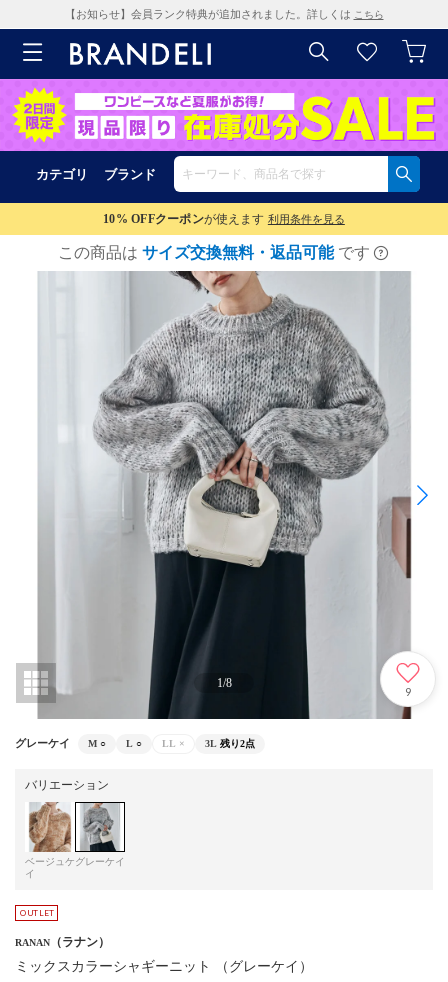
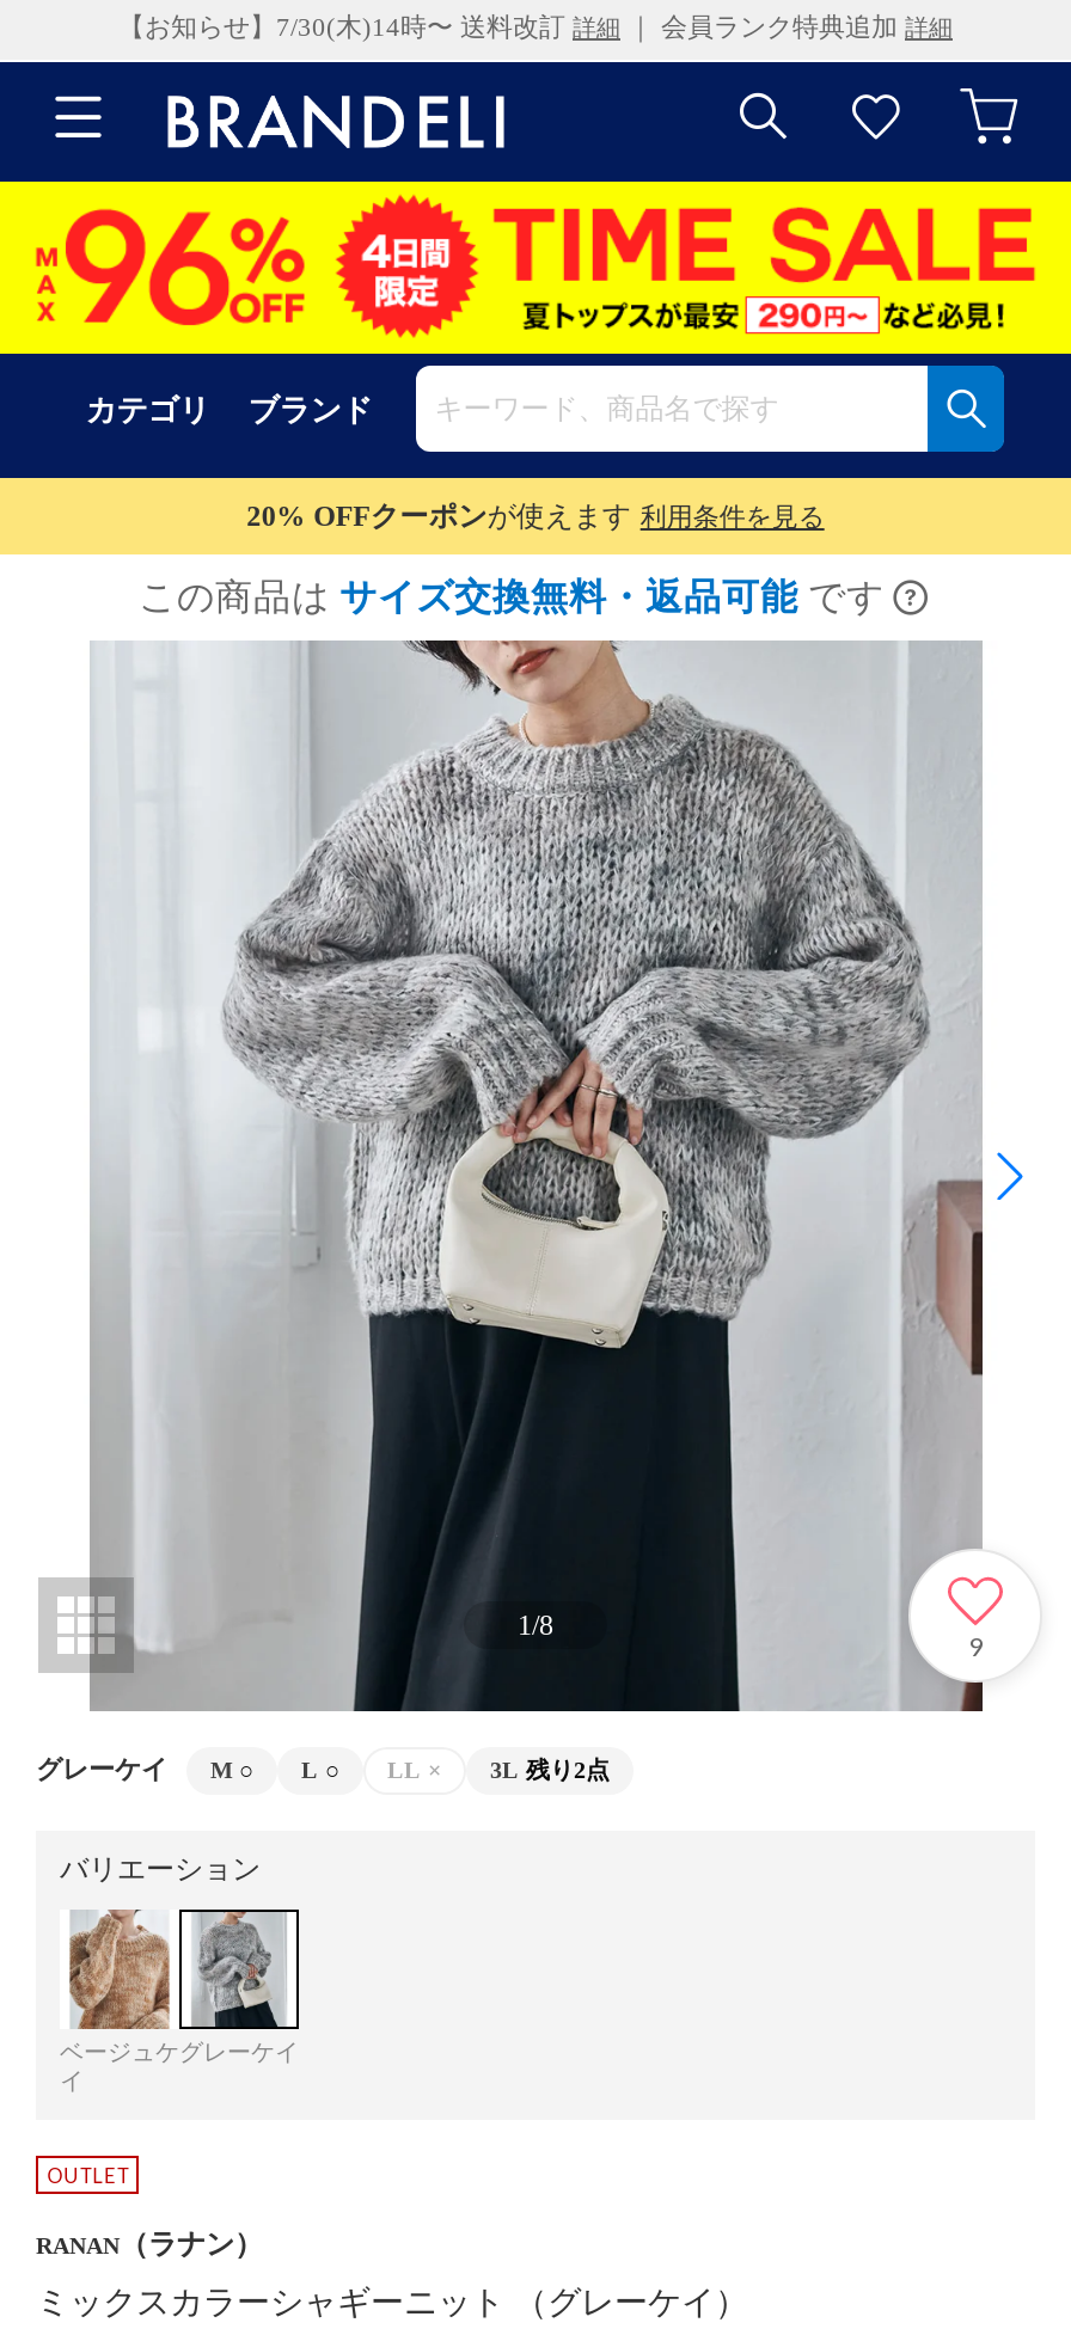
[64,8,383,20] 【お知らせ】会員ランク特典が追加されました。詳しくはこちら -> [118,12,953,41] 【お知らせ】7/30(木)14時〜 送料改訂詳細｜ 会員ランク特典追加詳細
[3,78,445,152] [image] -> [7,179,1064,356] [image]
[103,212,345,226] 10% OFFクーポンが使えます 利用条件を見る -> [247,499,824,532] 20% OFFクーポンが使えます 利用条件を見る

